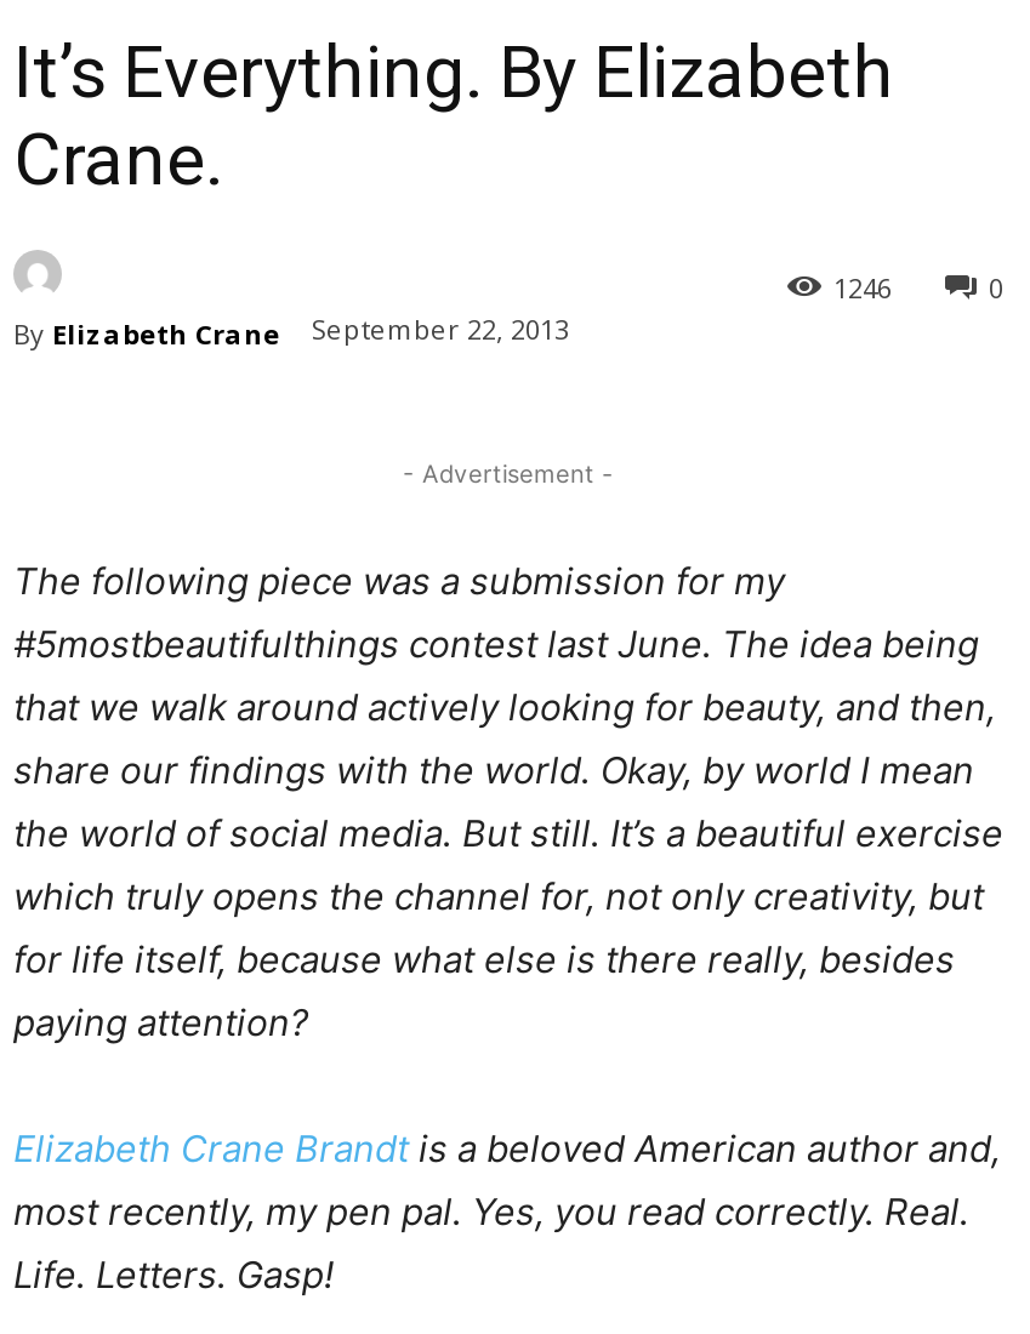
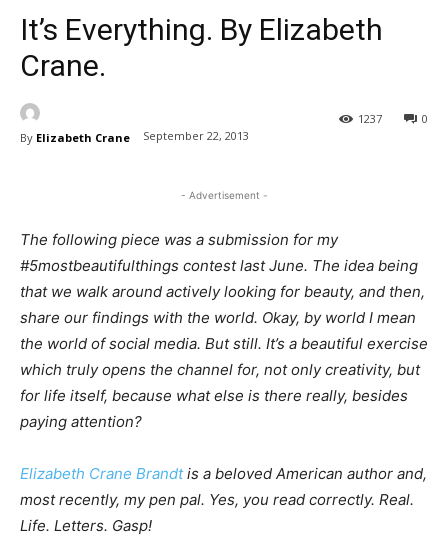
[833,268,892,305] 1246 -> [358,111,382,126] 1237

